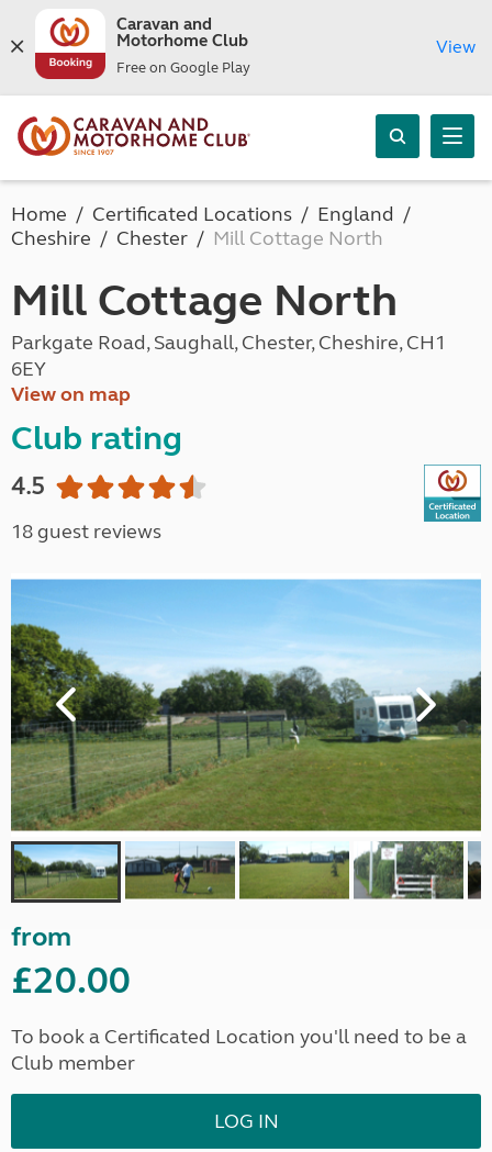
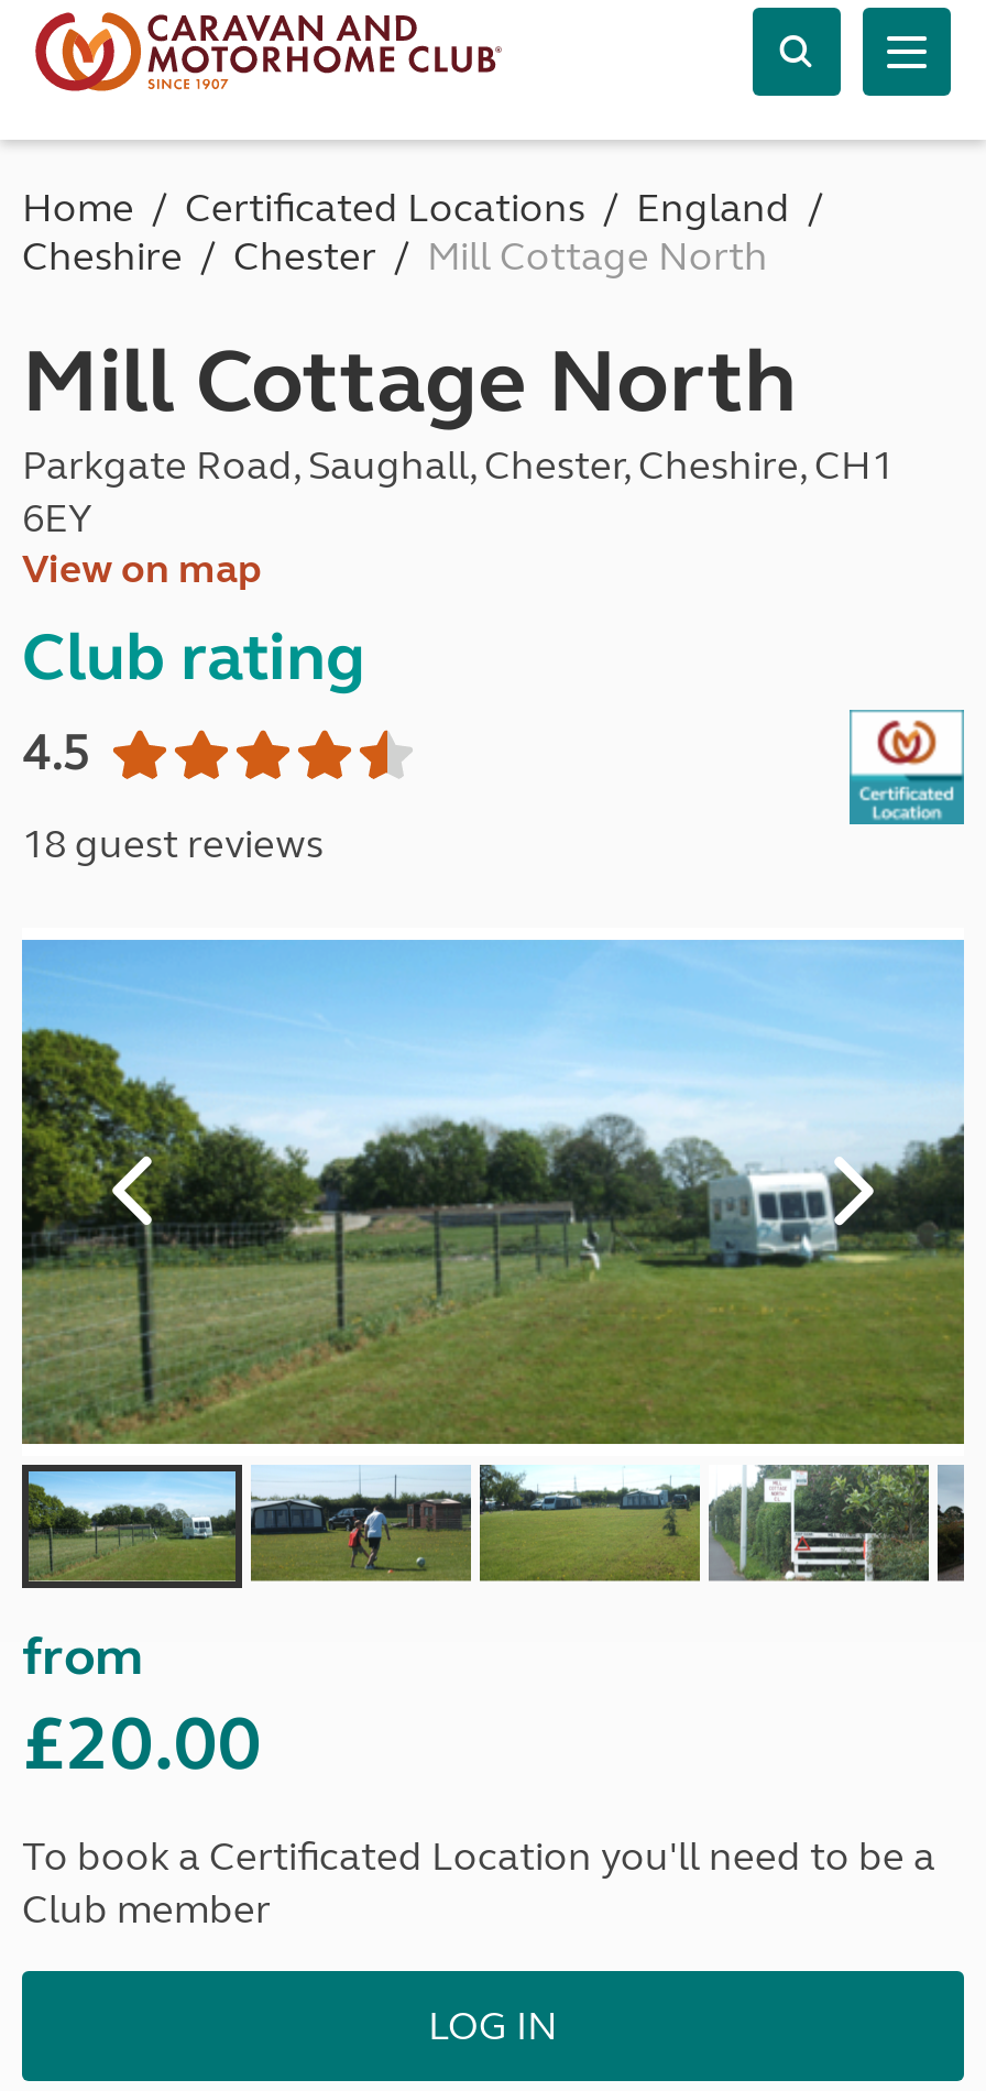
[33,14,250,80] [image] | Caravan and | Motorhome Club | Free on Google Play -> none
[436,36,476,57] View -> none

